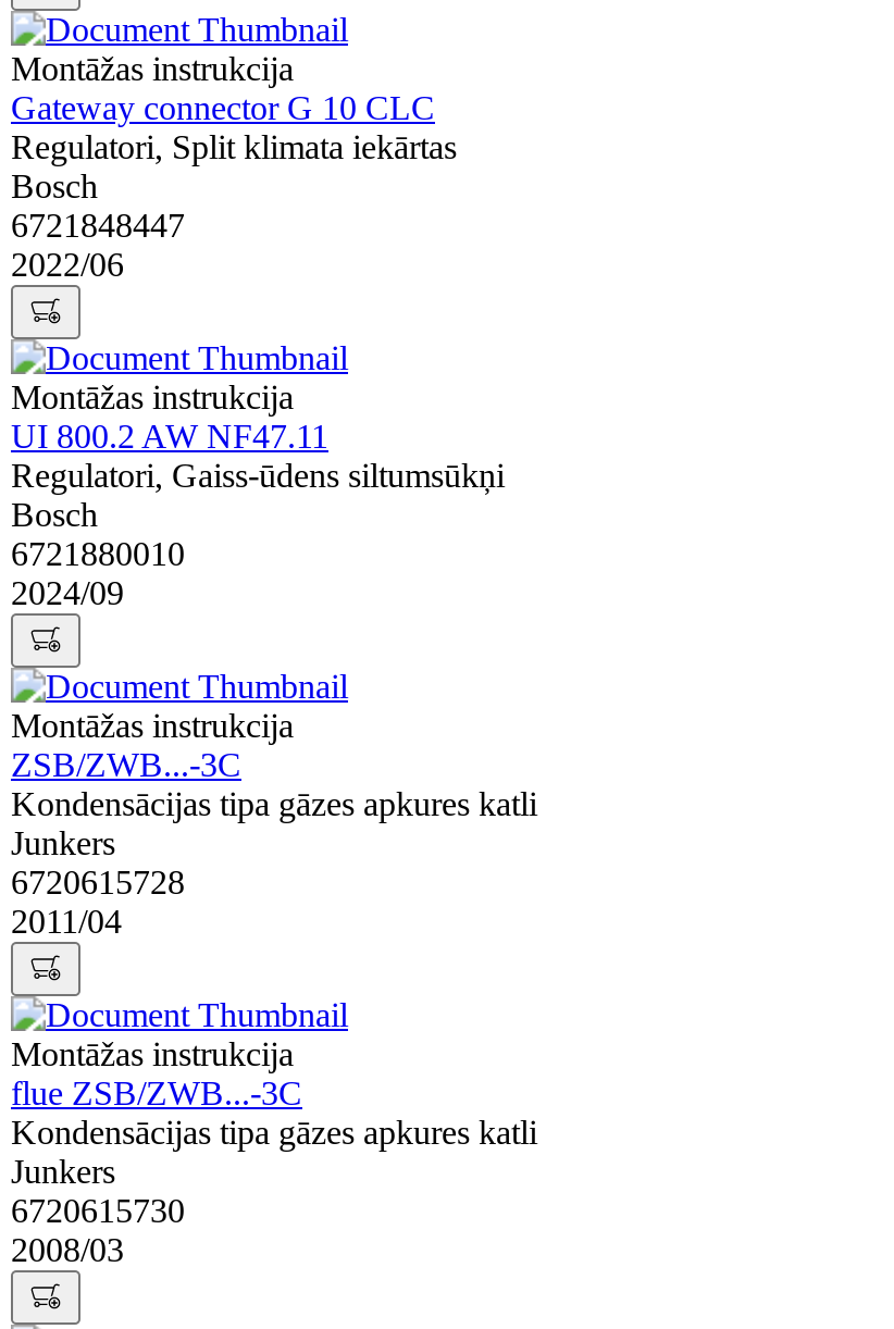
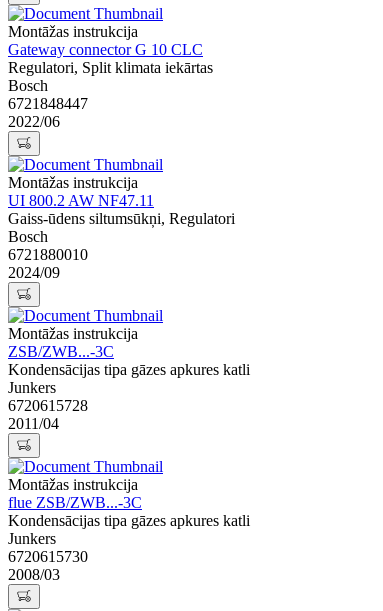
[11,457,505,494] Regulatori, Gaiss-ūdens siltumsūkņi -> [8,210,235,227] Gaiss-ūdens siltumsūkņi, Regulatori

